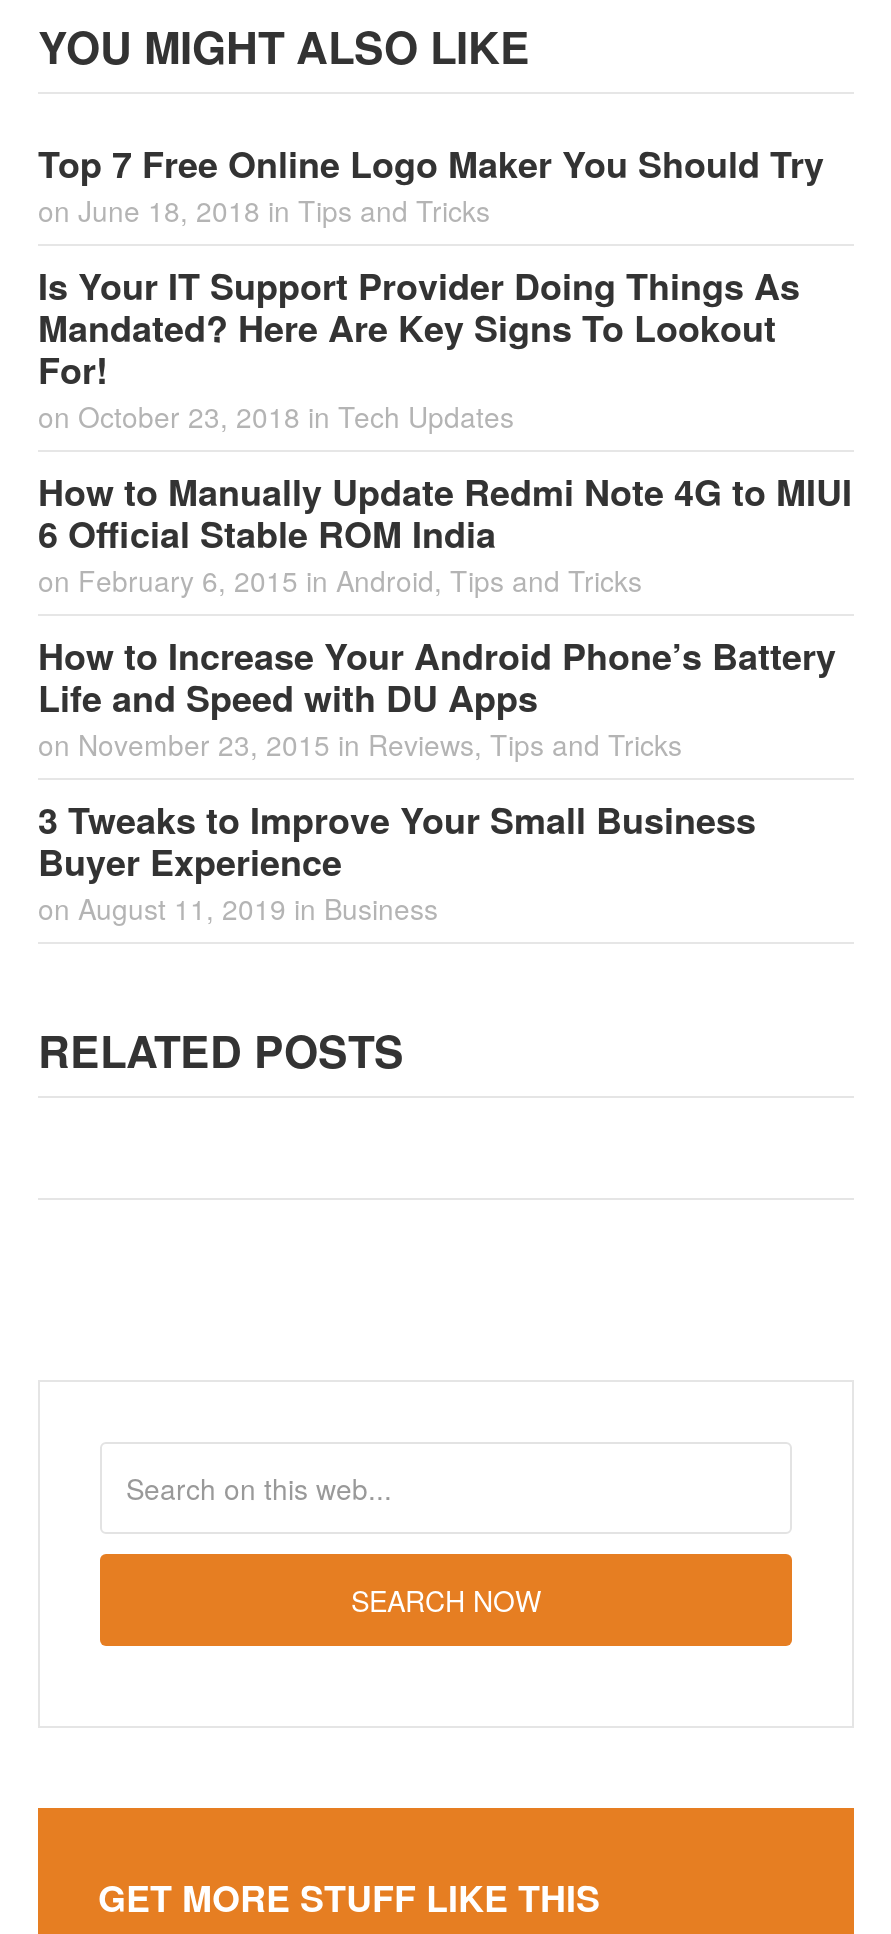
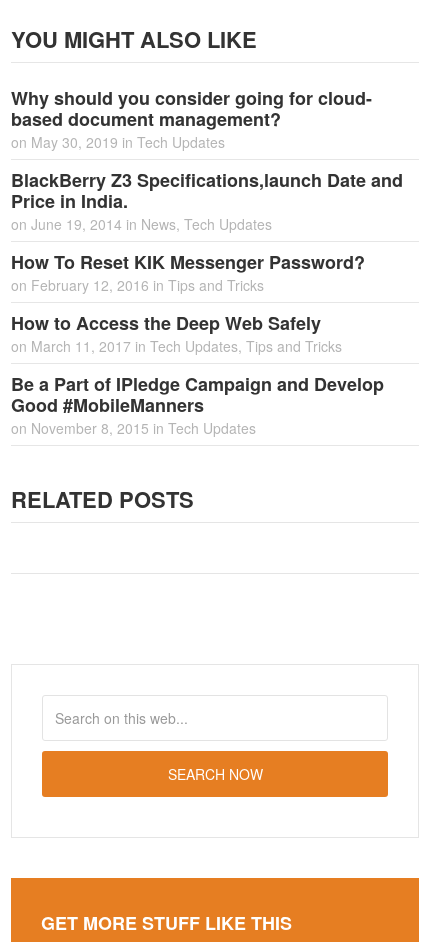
[38,138,824,230] Top 7 Free Online Logo Maker You Should Try | on June 18, 2018 in Tips and Tricks -> [11,85,372,152] Why should you consider going for cloud- | based document management? | on May 30, 2019 in Tech Updates
[38,260,800,436] Is Your IT Support Provider Doing Things As | Mandated? Here Are Key Signs To Lookout | For! | on October 23, 2018 in Tech Updates -> [11,167,403,234] BlackBerry Z3 Specifications,launch Date and | Price in India. | on June 19, 2014 in News, Tech Updates
[38,466,852,600] How to Manually Update Redmi Note 4G to MIUI | 6 Official Stable ROM India | on February 6, 2015 in Android, Tips and Tricks -> [11,249,365,295] How To Reset KIK Messenger Password? | on February 12, 2016 in Tips and Tricks
[38,630,836,764] How to Increase Your Android Phone’s Battery | Life and Speed with DU Apps | on November 23, 2015 in Reviews, Tips and Tricks -> [11,310,342,356] How to Access the Deep Web Safely | on March 11, 2017 in Tech Updates, Tips and Tricks
[38,794,756,928] 3 Tweaks to Improve Your Small Business | Buyer Experience | on August 11, 2019 in Business -> [11,371,384,438] Be a Part of IPledge Campaign and Develop | Good #MobileManners | on November 8, 2015 in Tech Updates

